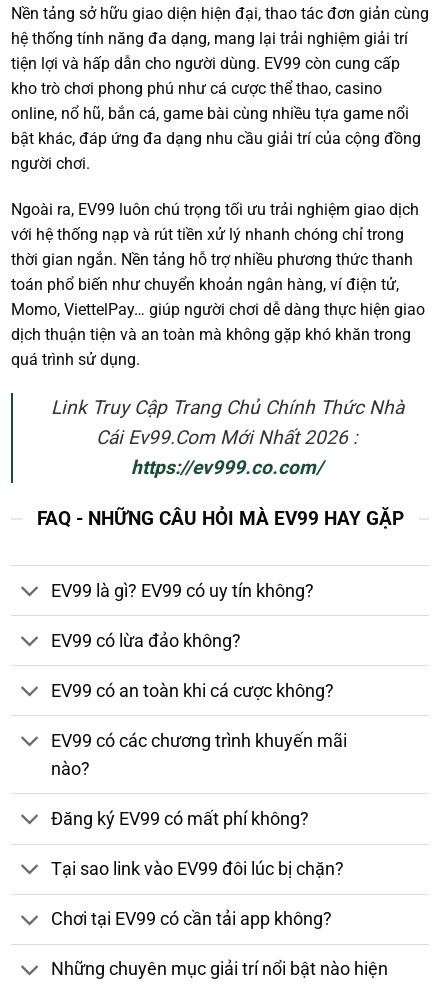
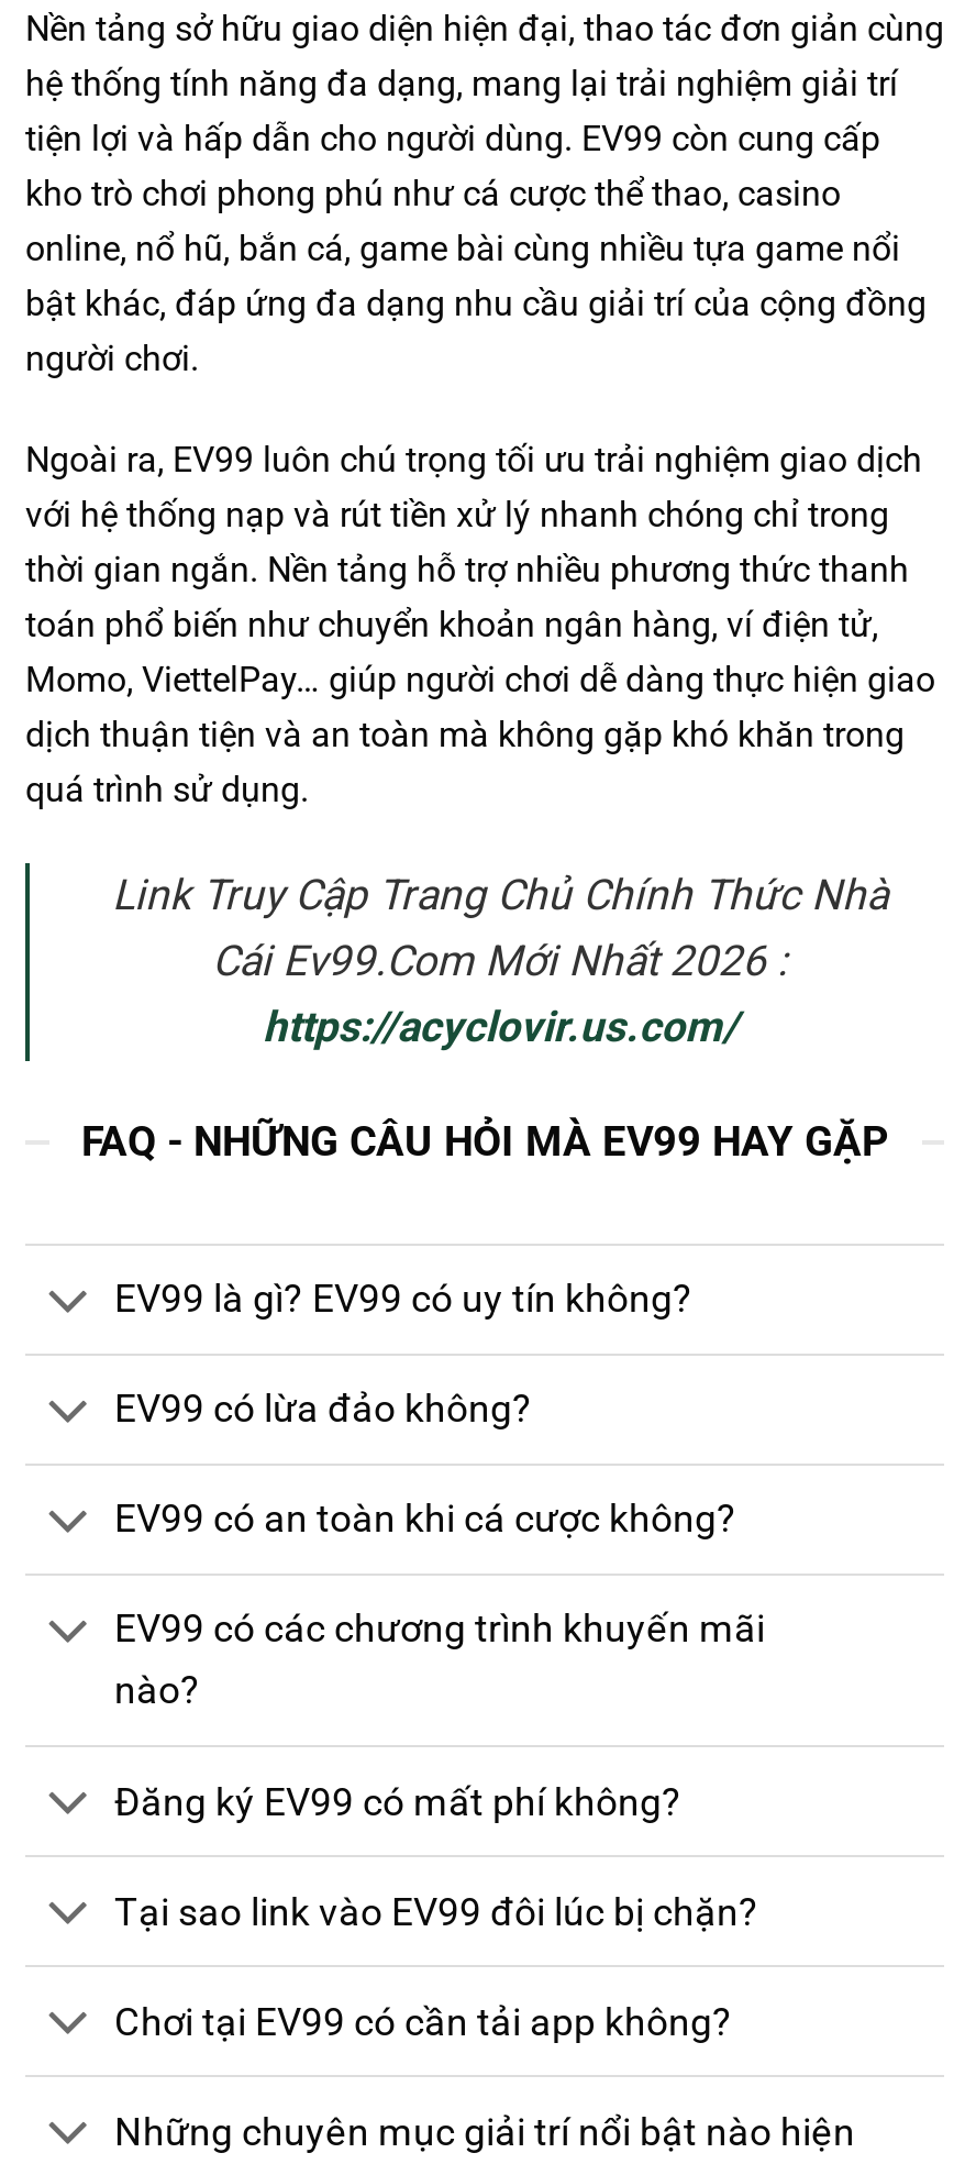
[131,455,323,478] https://ev999.co.com/ -> [263,1002,737,1052] https://acyclovir.us.com/

